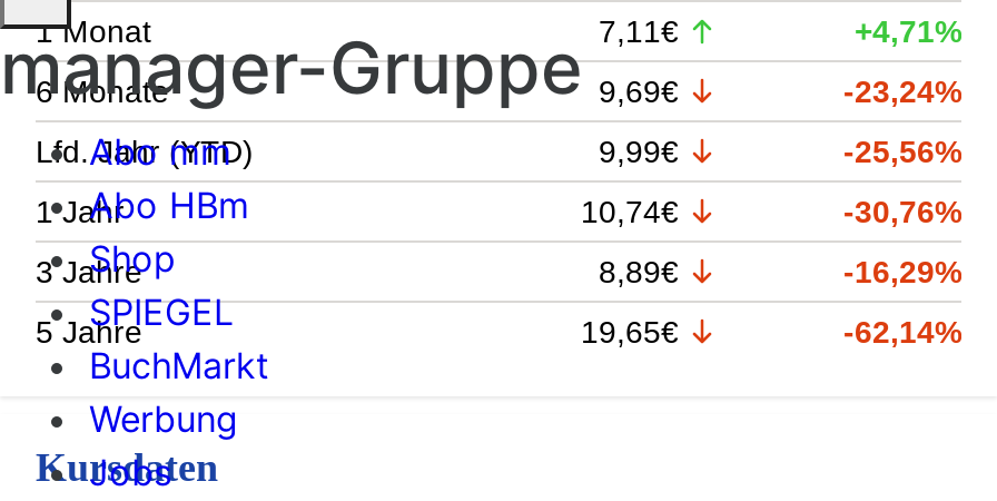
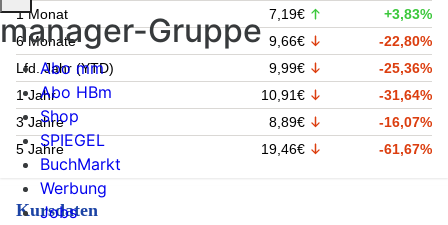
[599,14,679,49] 7,11€ -> [269,6,305,22] 7,19€
[855,14,961,49] +4,71% -> [384,6,432,22] +3,83%
[599,74,679,110] 9,69€ -> [269,33,305,49] 9,66€
[843,74,961,110] -23,24% -> [379,33,432,49] -22,80%
[843,134,961,170] -25,56% -> [379,60,432,76] -25,36%
[581,194,679,230] 10,74€ -> [261,87,305,103] 10,91€
[843,194,961,230] -30,76% -> [379,87,432,103] -31,64%
[843,254,961,290] -16,29% -> [379,114,432,130] -16,07%
[581,314,679,350] 19,65€ -> [261,141,305,157] 19,46€
[843,314,961,350] -62,14% -> [379,141,432,157] -61,67%

